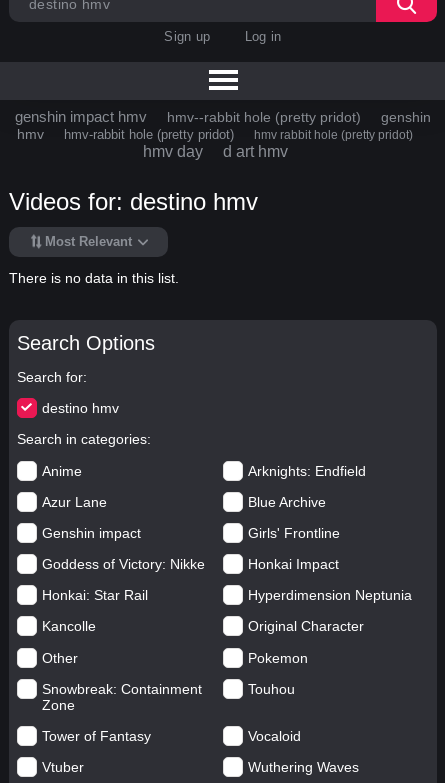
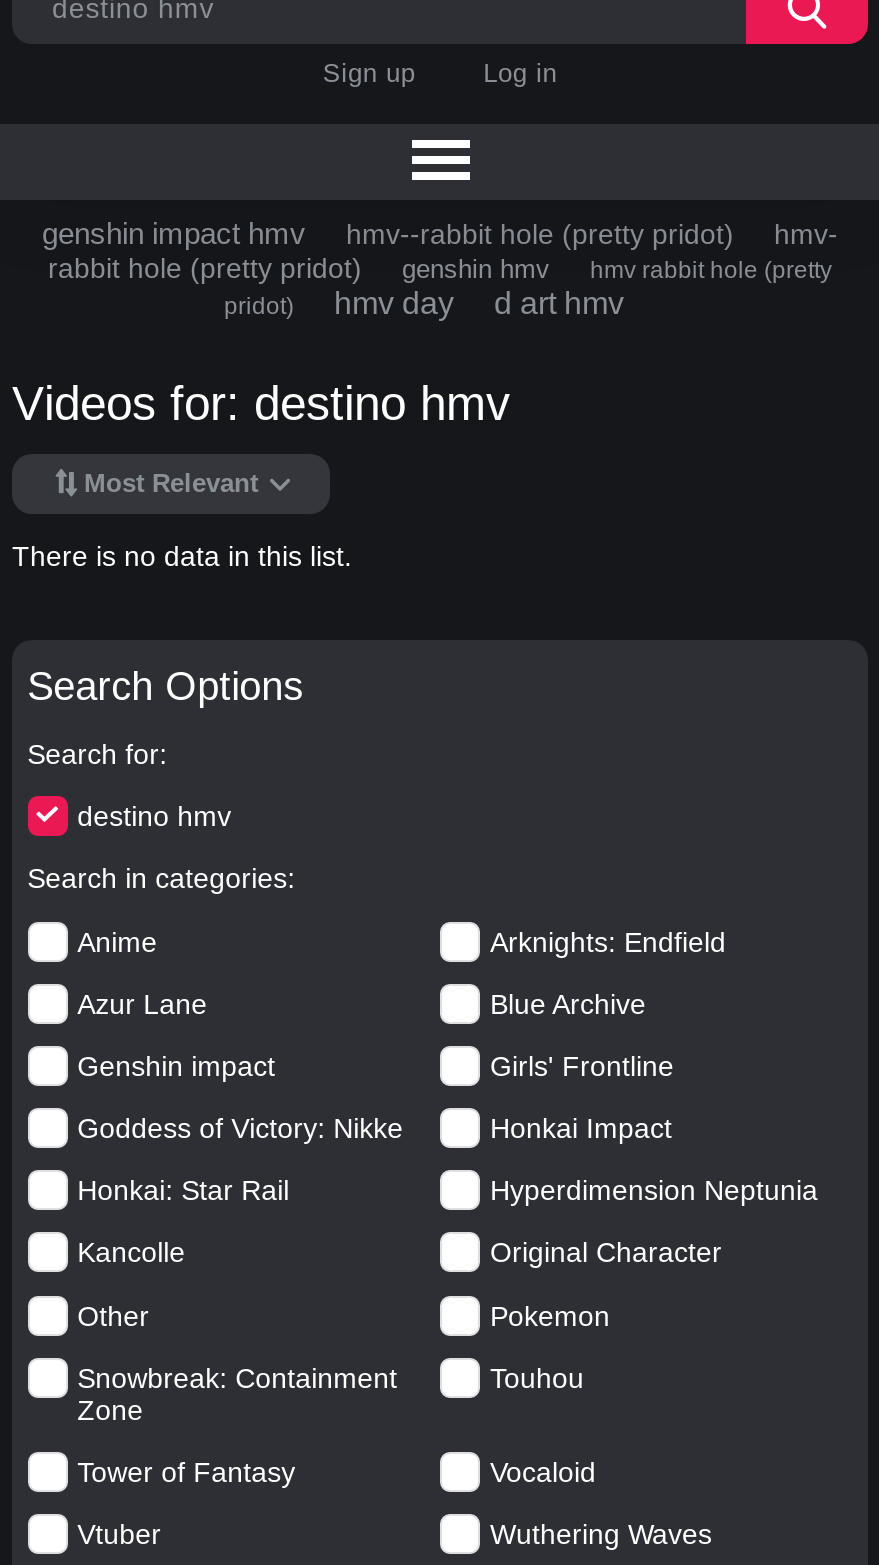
[17,109,431,142] genshin | hmv | hmv-rabbit hole (pretty pridot) | hmv rabbit hole (pretty pridot) -> [48,217,838,319] hmv- | rabbit hole (pretty pridot) | genshin hmv | hmv rabbit hole (pretty | pridot)

